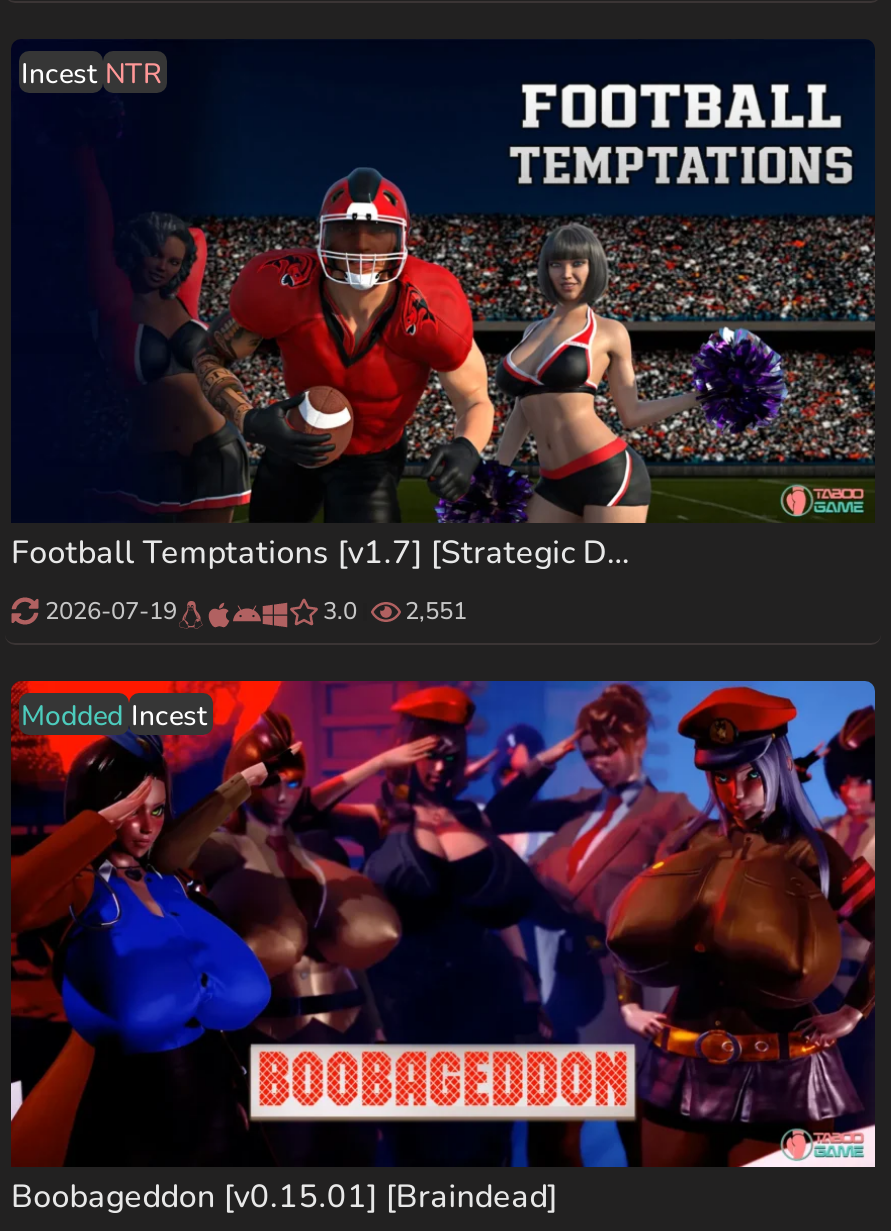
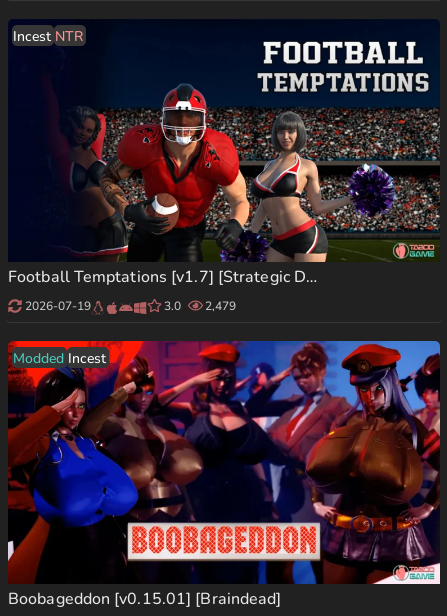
[323,596,467,628] 3.0 2,551 -> [164,298,236,314] 3.0 2,479

